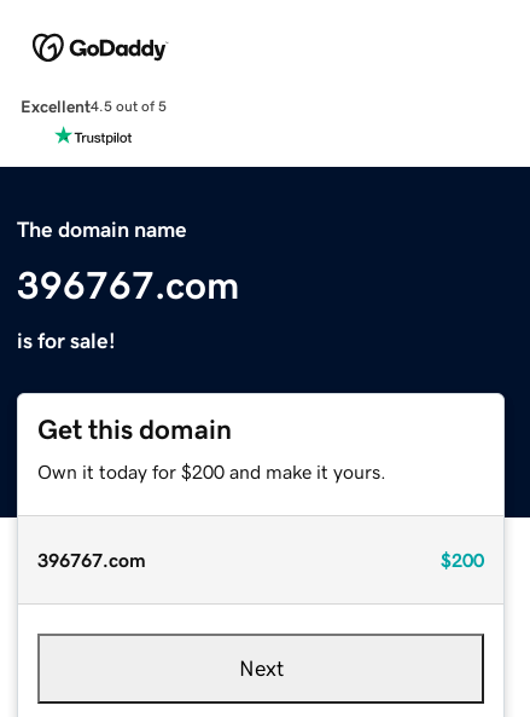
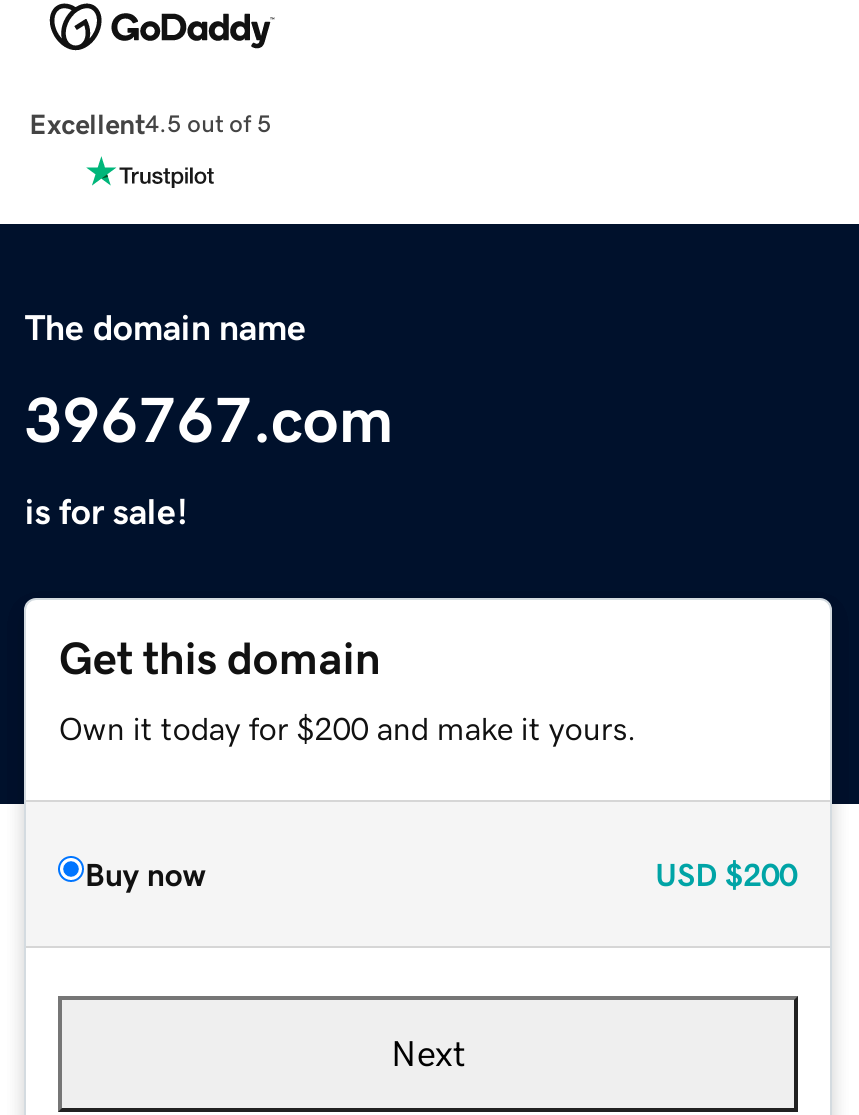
[38,550,484,569] 396767.com | $200 -> [85,857,797,889] Buy now | USD $200

